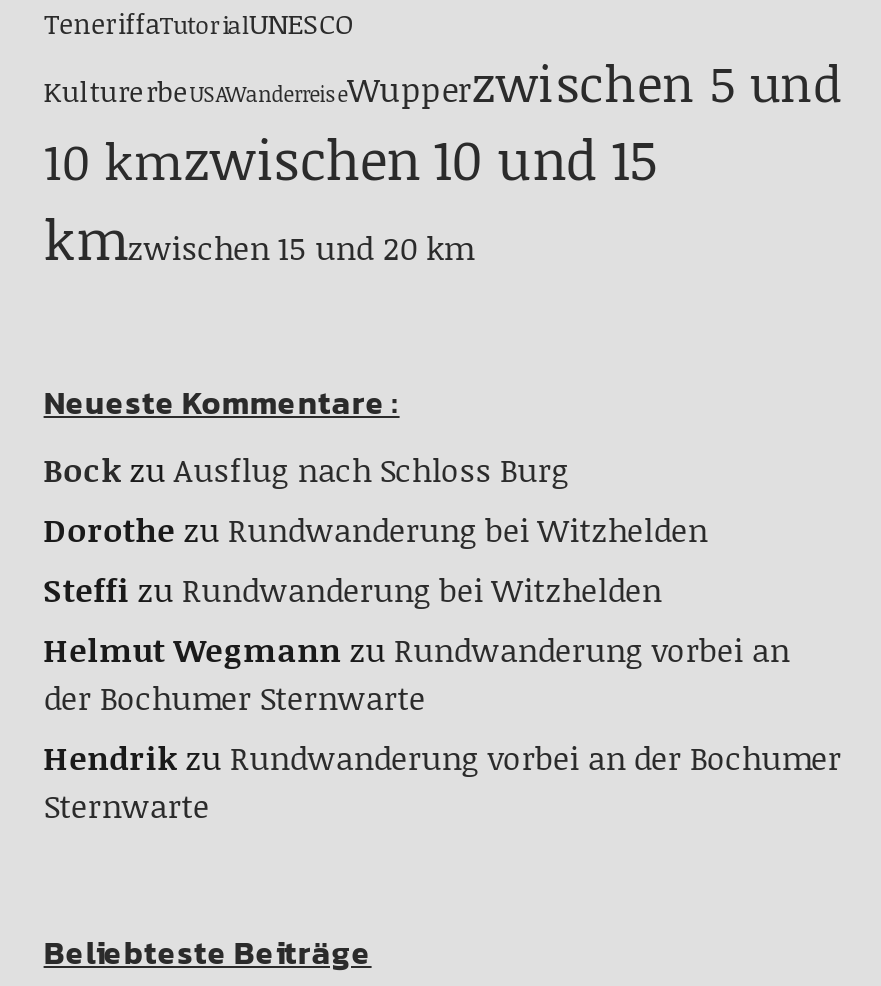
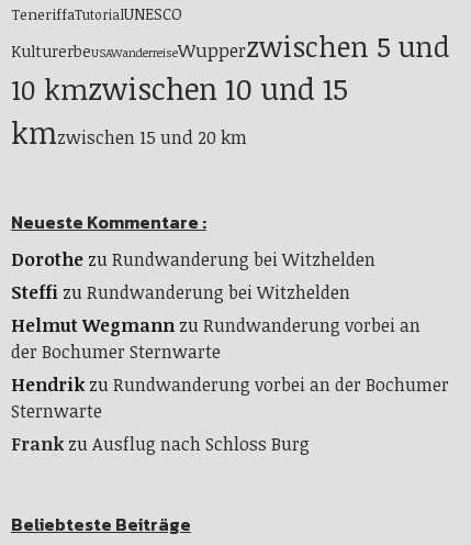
[44,449,570,493] Bock zu Ausflug nach Schloss Burg -> none
moved [44,509,842,829] -> [11,247,449,422]: Dorothe zu Rundwanderung bei Witzhelden | Steffi zu Rundwanderung bei Witzhelden | Helmut Wegmann zu Rundwanderung vorbei an | der Bochumer Sternwarte | Hendrik zu Rundwanderung vorbei an der Bochumer | Sternwarte
none -> [11,431,309,455] Frank zu Ausflug nach Schloss Burg

